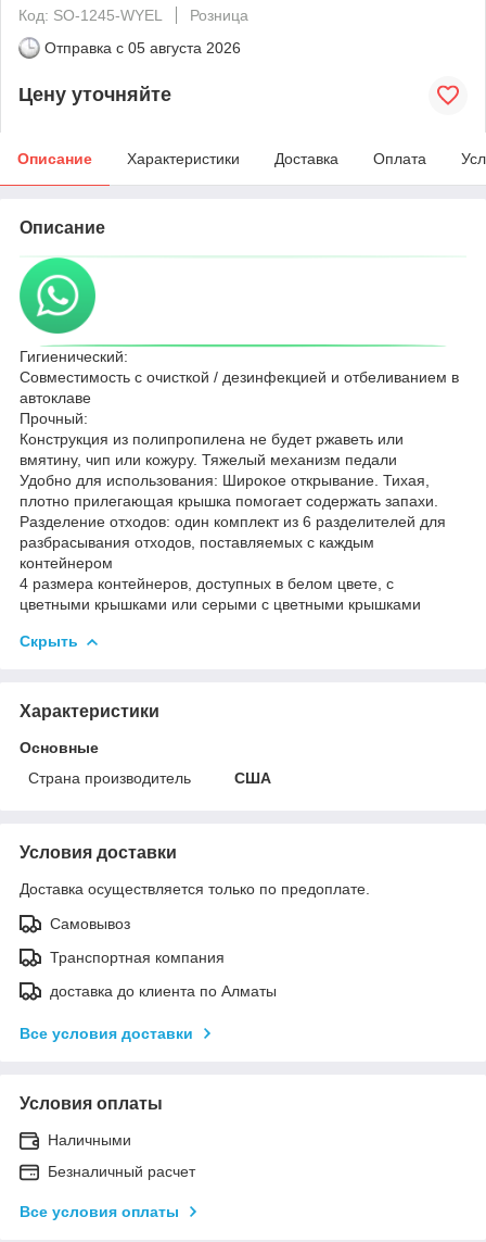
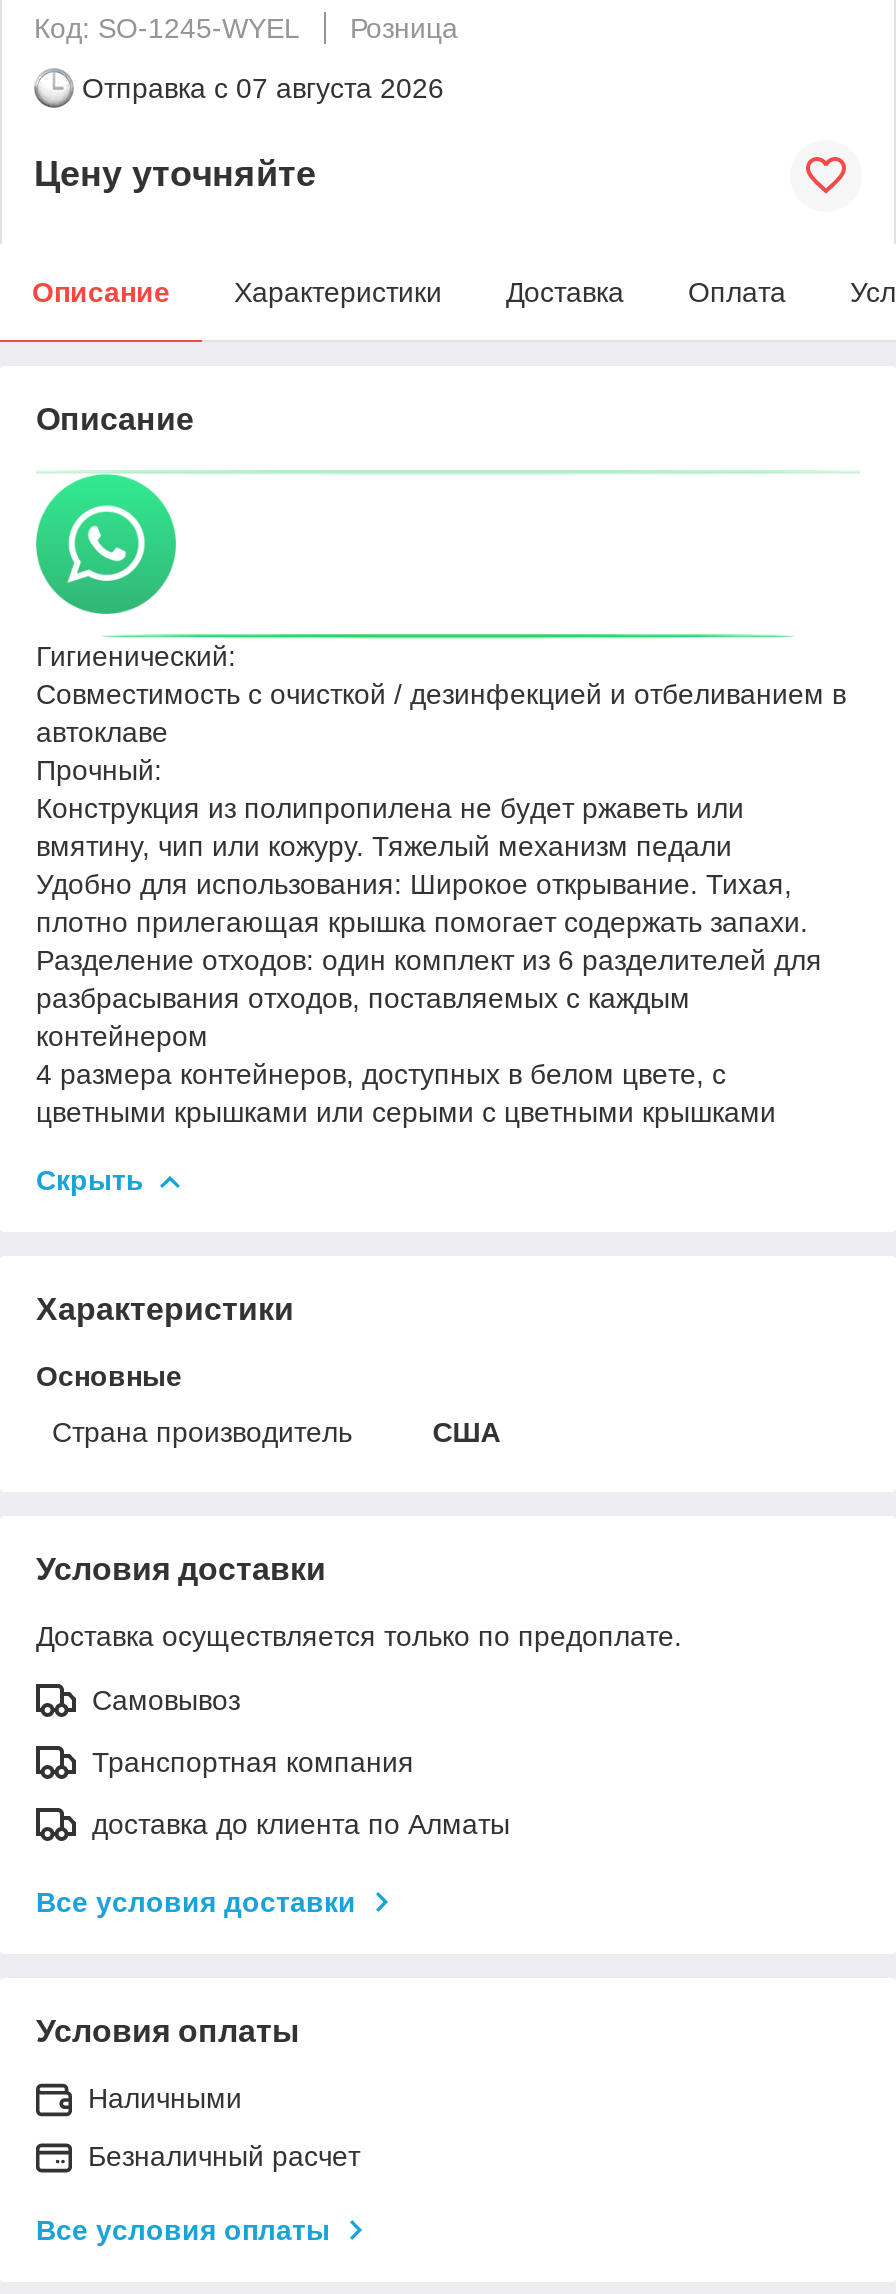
[44,39,241,56] Отправка с 05 августа 2026 -> [82,72,444,104] Отправка с 07 августа 2026

